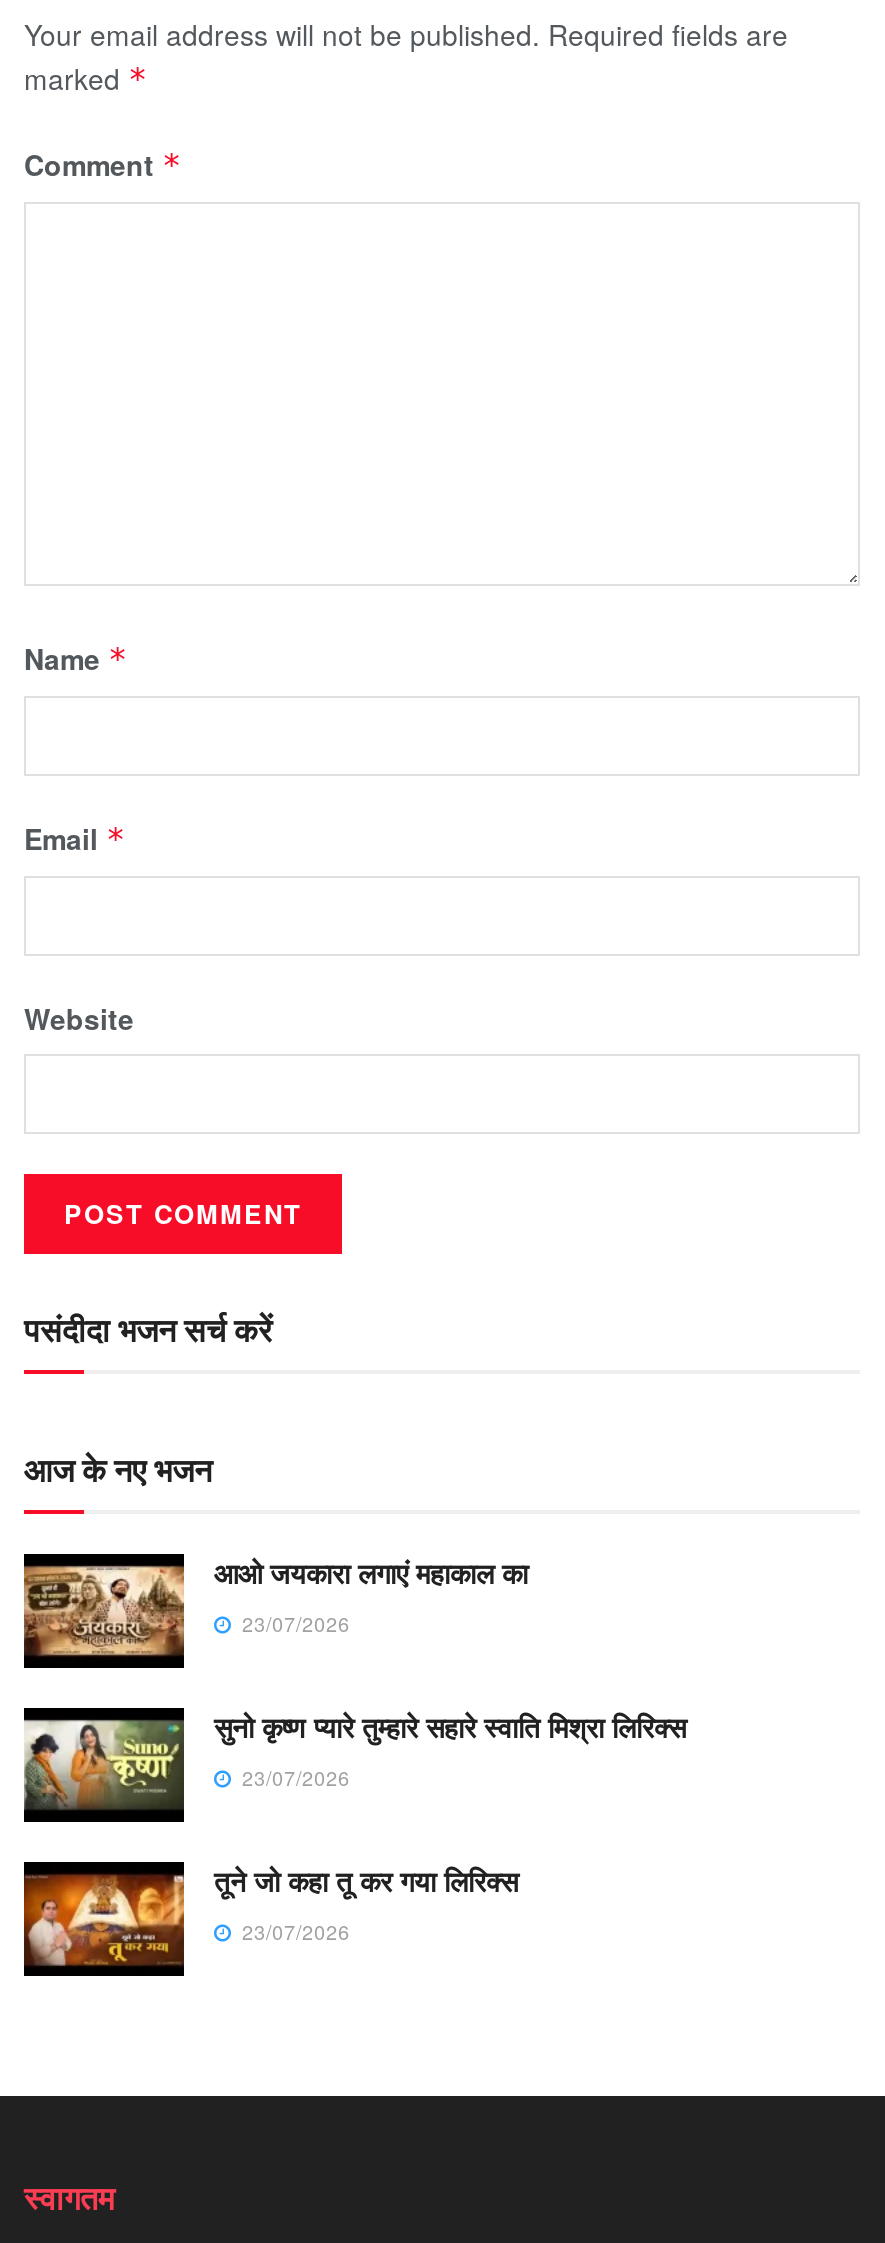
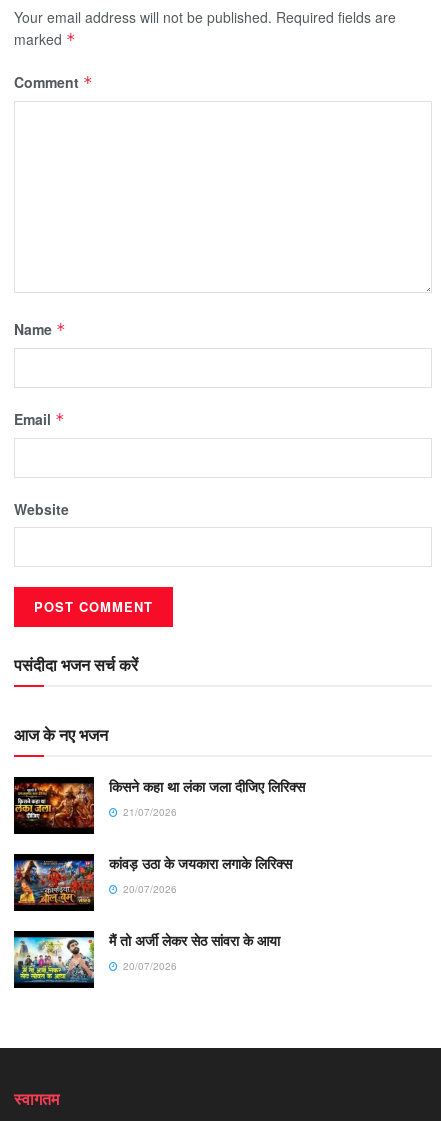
[22,1552,528,1658] [image] | आओ जयकारा लगाएं महाकाल का | 23/07/2026 -> [13,776,305,828] [image] | किसने कहा था लंका जला दीजिए लिरिक्स | 21/07/2026
[24,1706,686,1810] [image] | सुनो कृष्ण प्यारे तुम्हारे सहारे स्वाति मिश्रा लिरिक्स | 23/07/2026 -> [13,853,292,905] [image] | कांवड़ उठा के जयकारा लगाके लिरिक्स | 20/07/2026
[22,1861,518,1968] [image] | तूने जो कहा तू कर गया लिरिक्स | 23/07/2026 -> [13,930,280,983] [image] | मैं तो अर्जी लेकर सेठ सांवरा के आया | 20/07/2026

